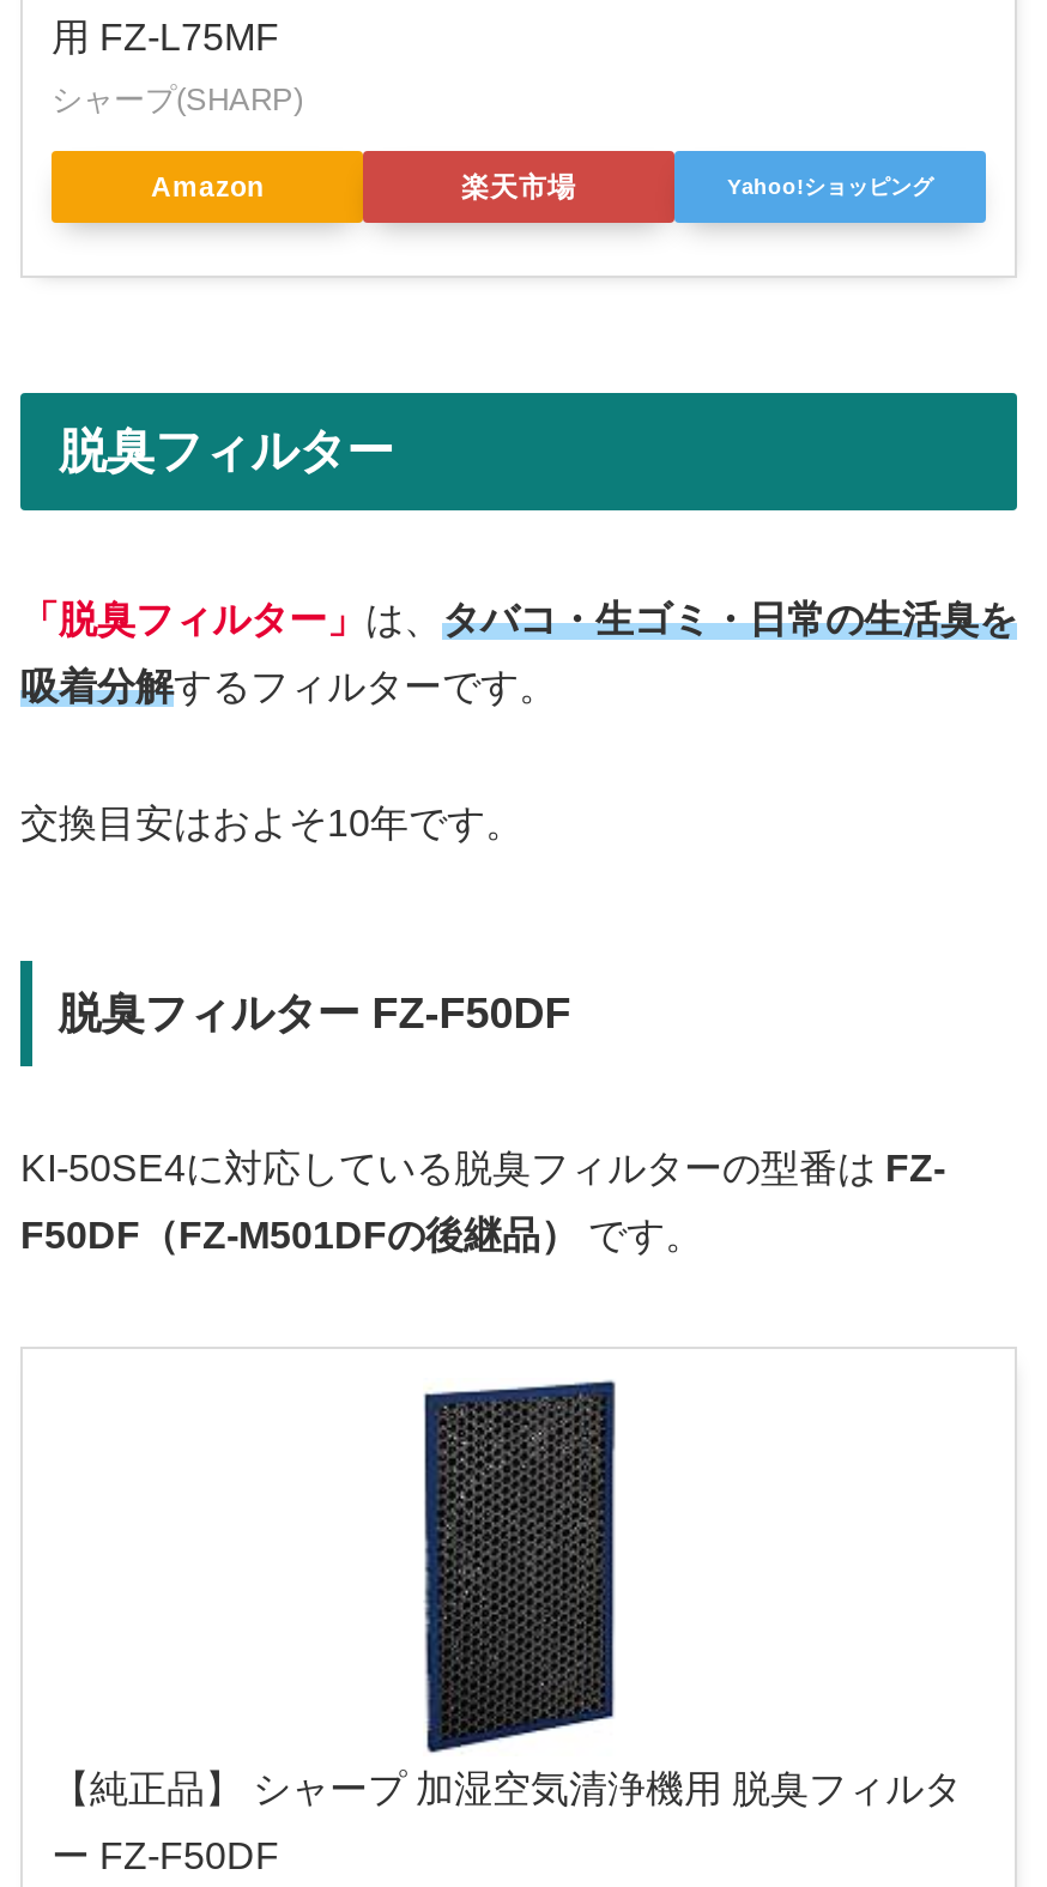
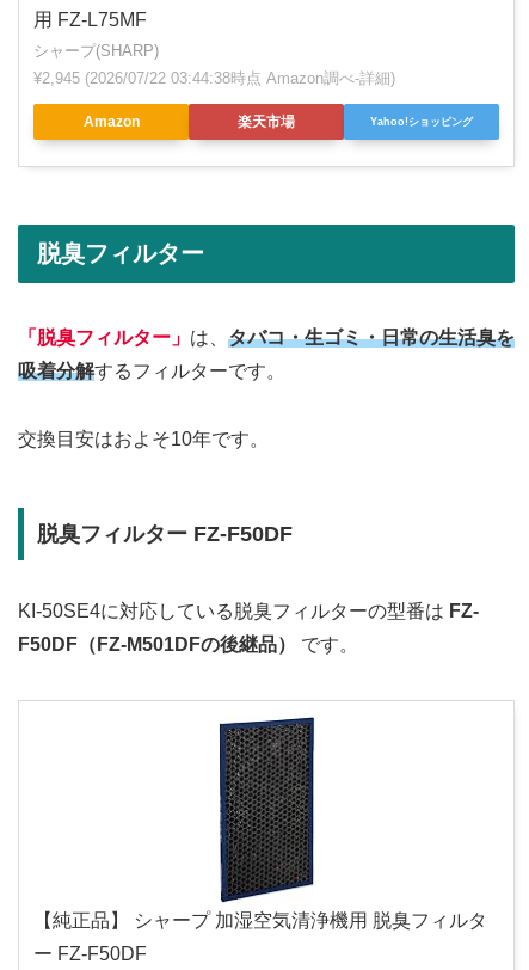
none -> [33,69,395,87] ¥2,945 (2026/07/22 03:44:38時点 Amazon調べ-詳細)

